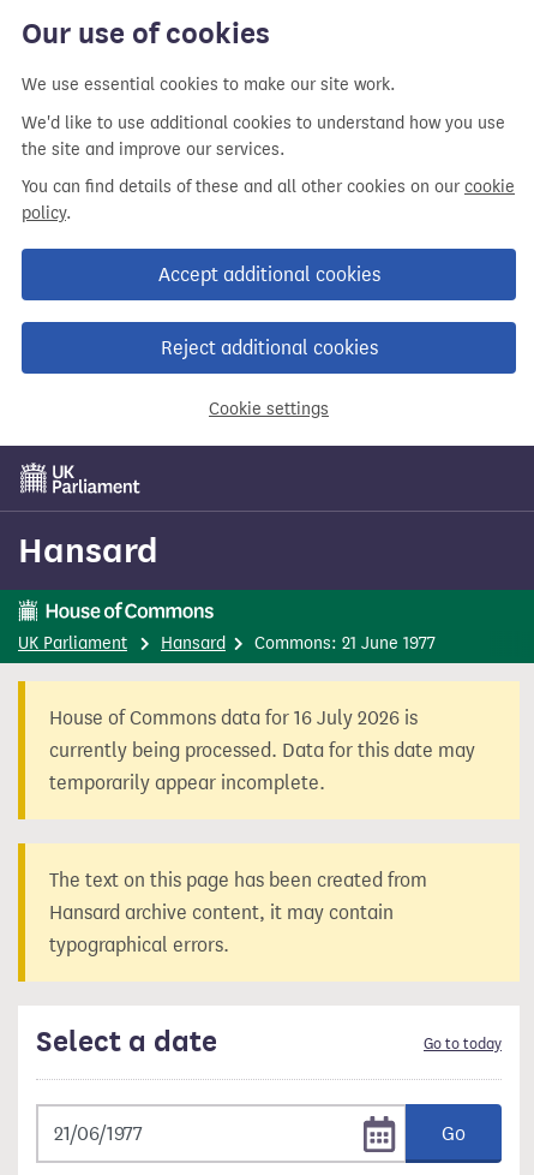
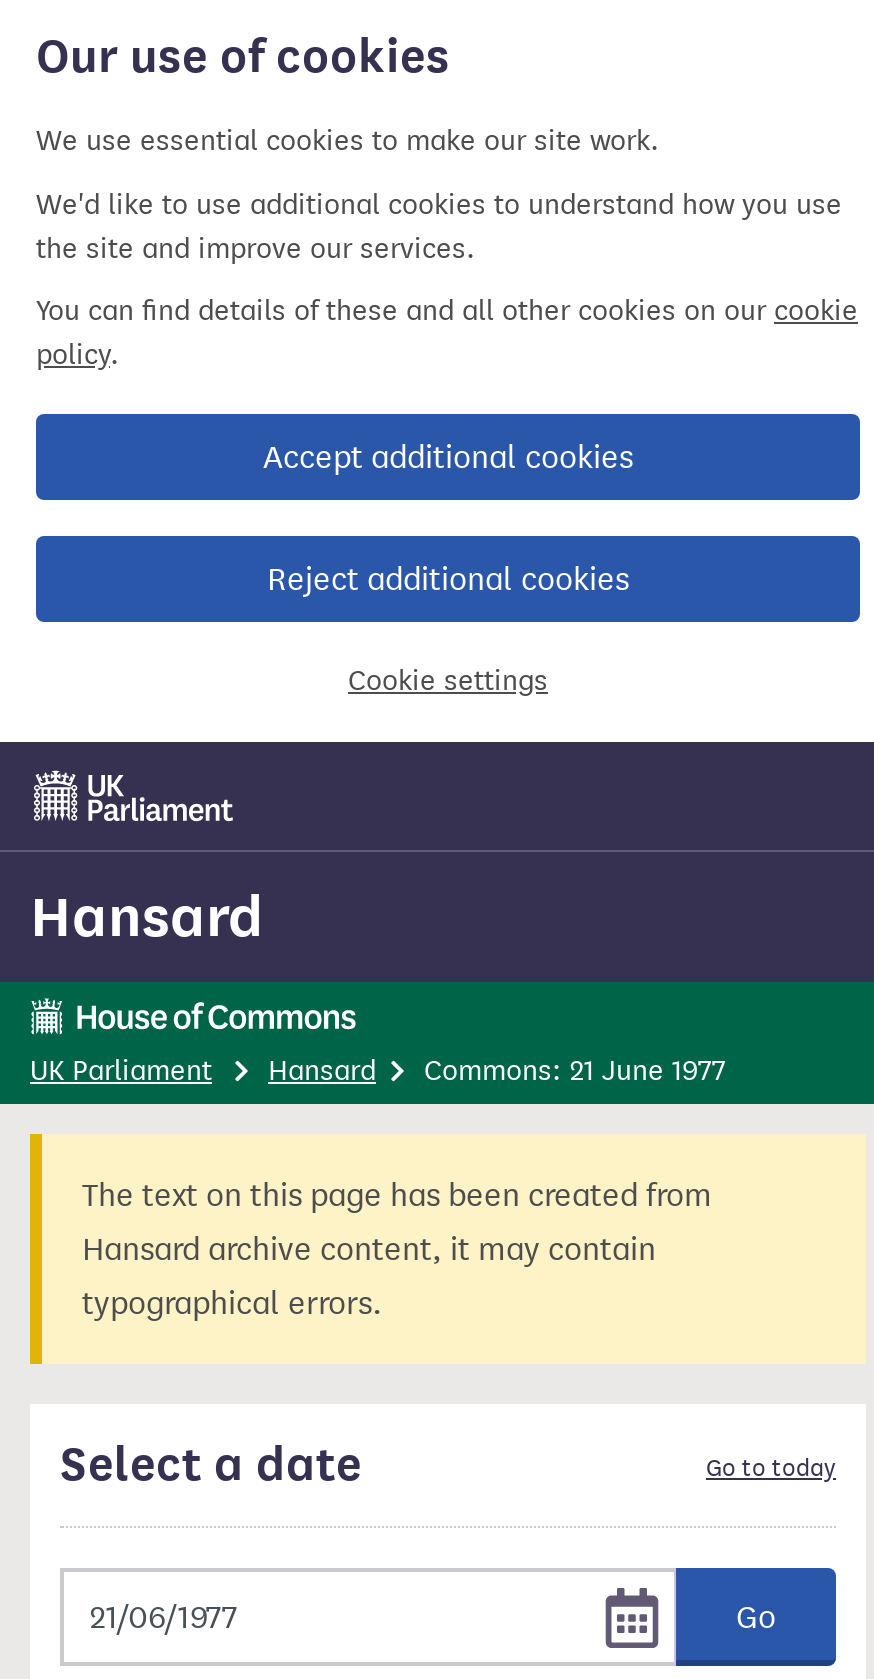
[49,707,475,794] House of Commons data for 16 July 2026 is | currently being processed. Data for this date may | temporarily appear incomplete. -> none

